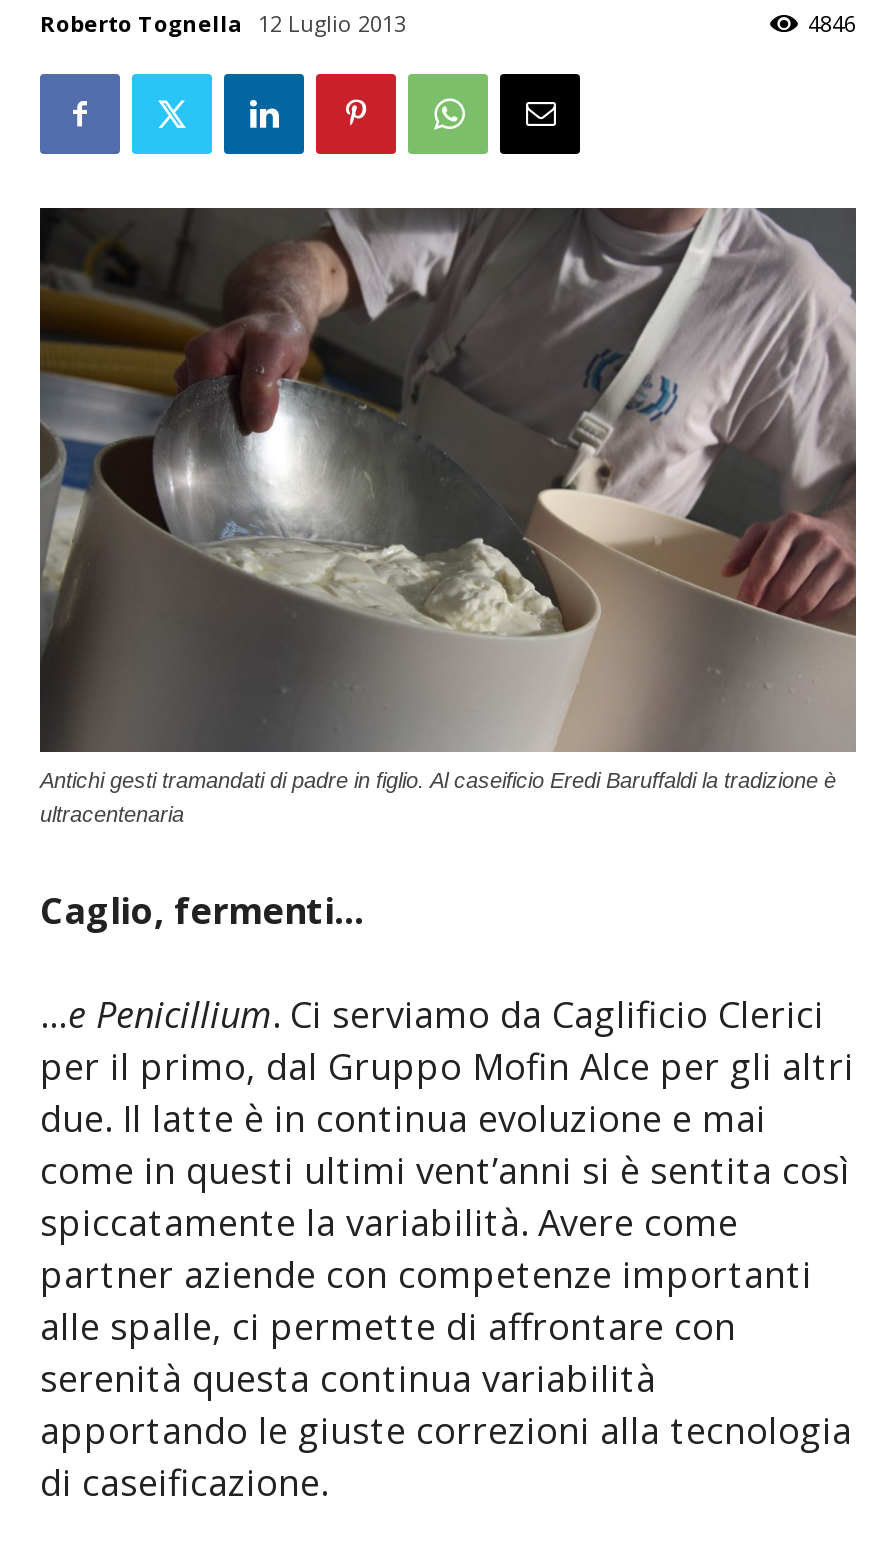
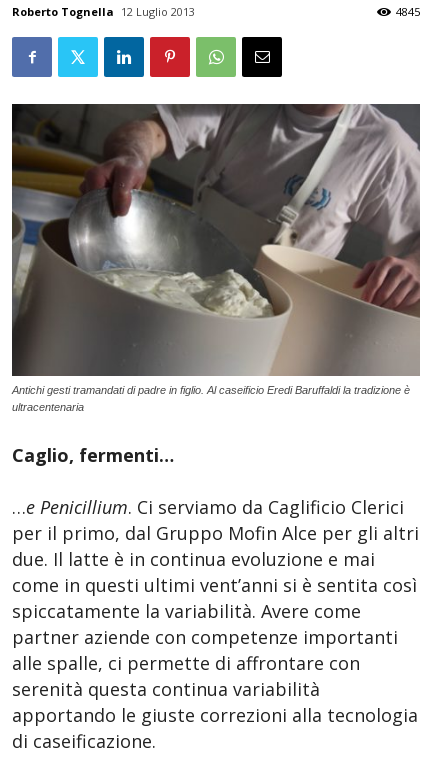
[808,8,856,38] 4846 -> [396,4,420,19] 4845

